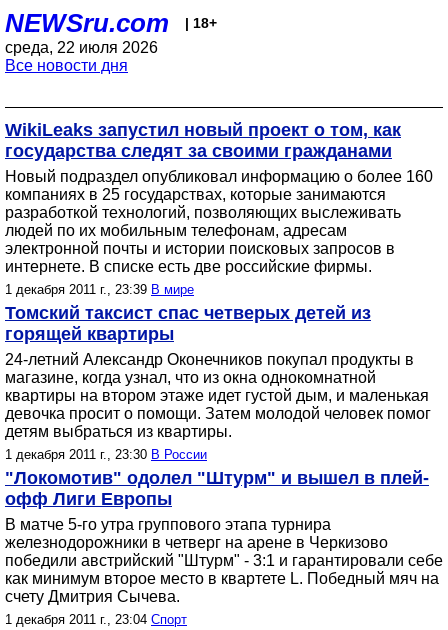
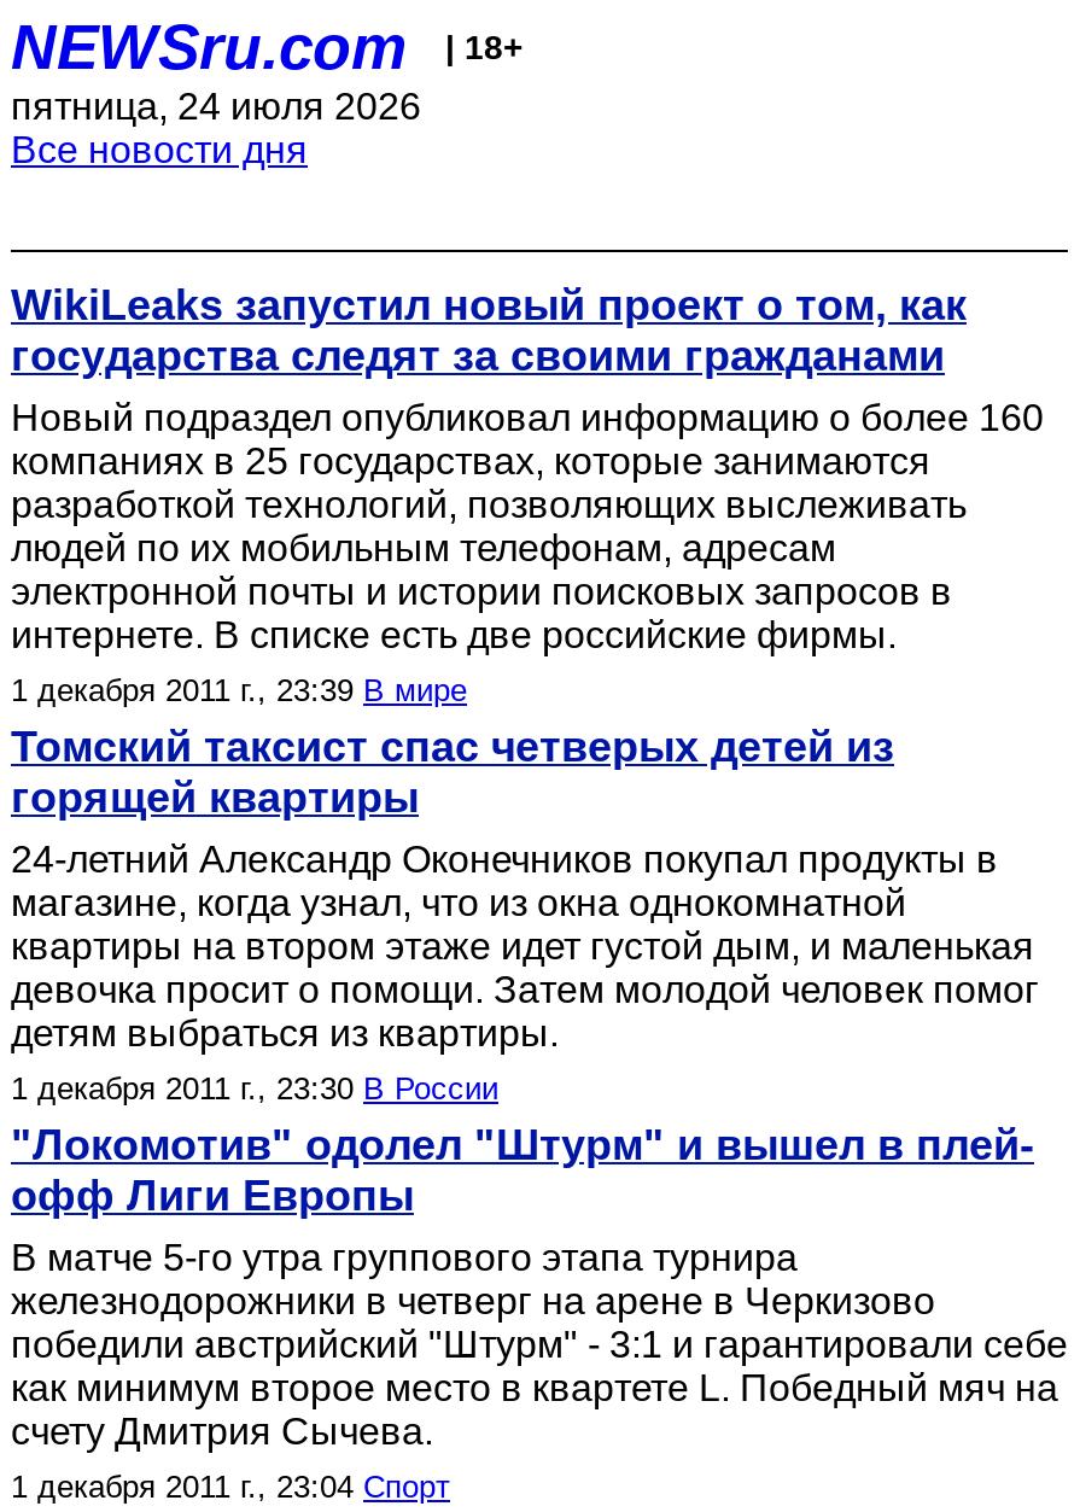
[5,39,158,56] среда, 22 июля 2026 -> [11,86,421,127] пятница, 24 июля 2026

